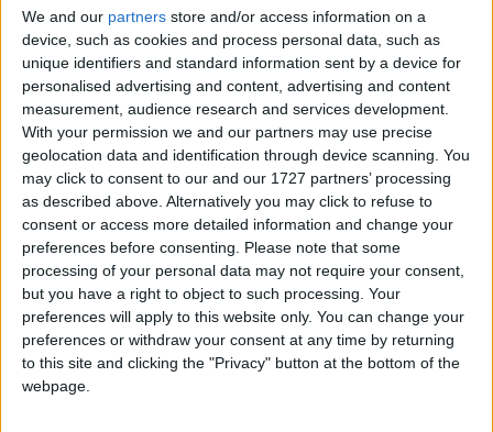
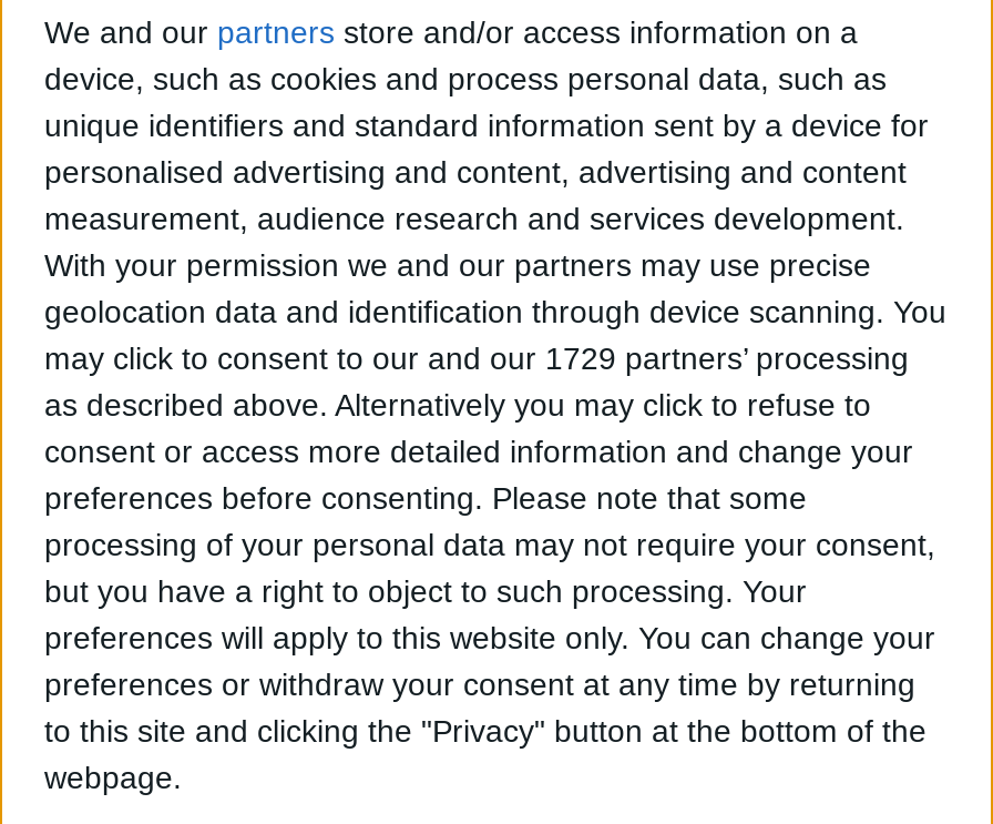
[22,170,451,187] may click to consent to our and our 1727 partners’ processing -> [44,341,909,377] may click to consent to our and our 1729 partners’ processing

